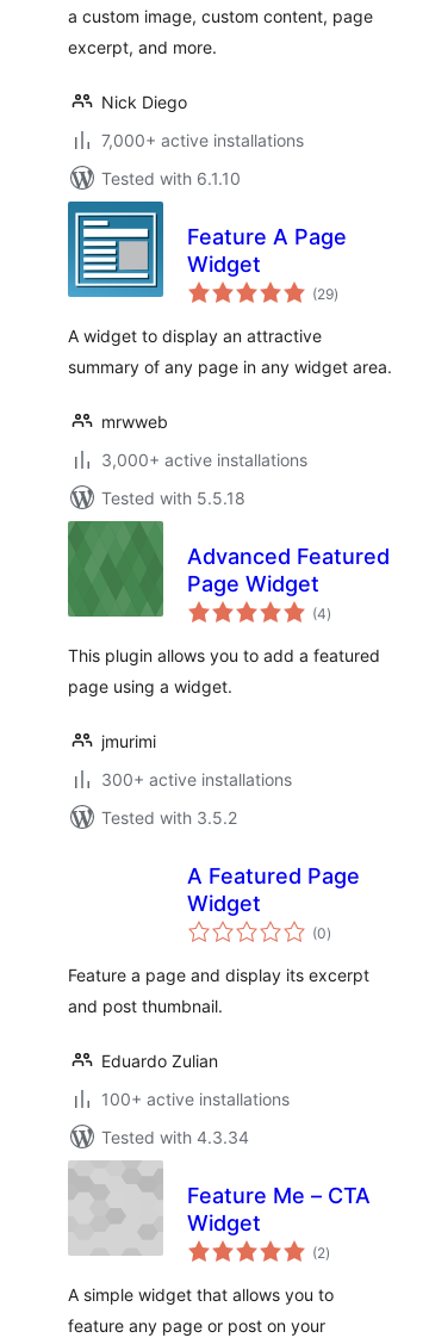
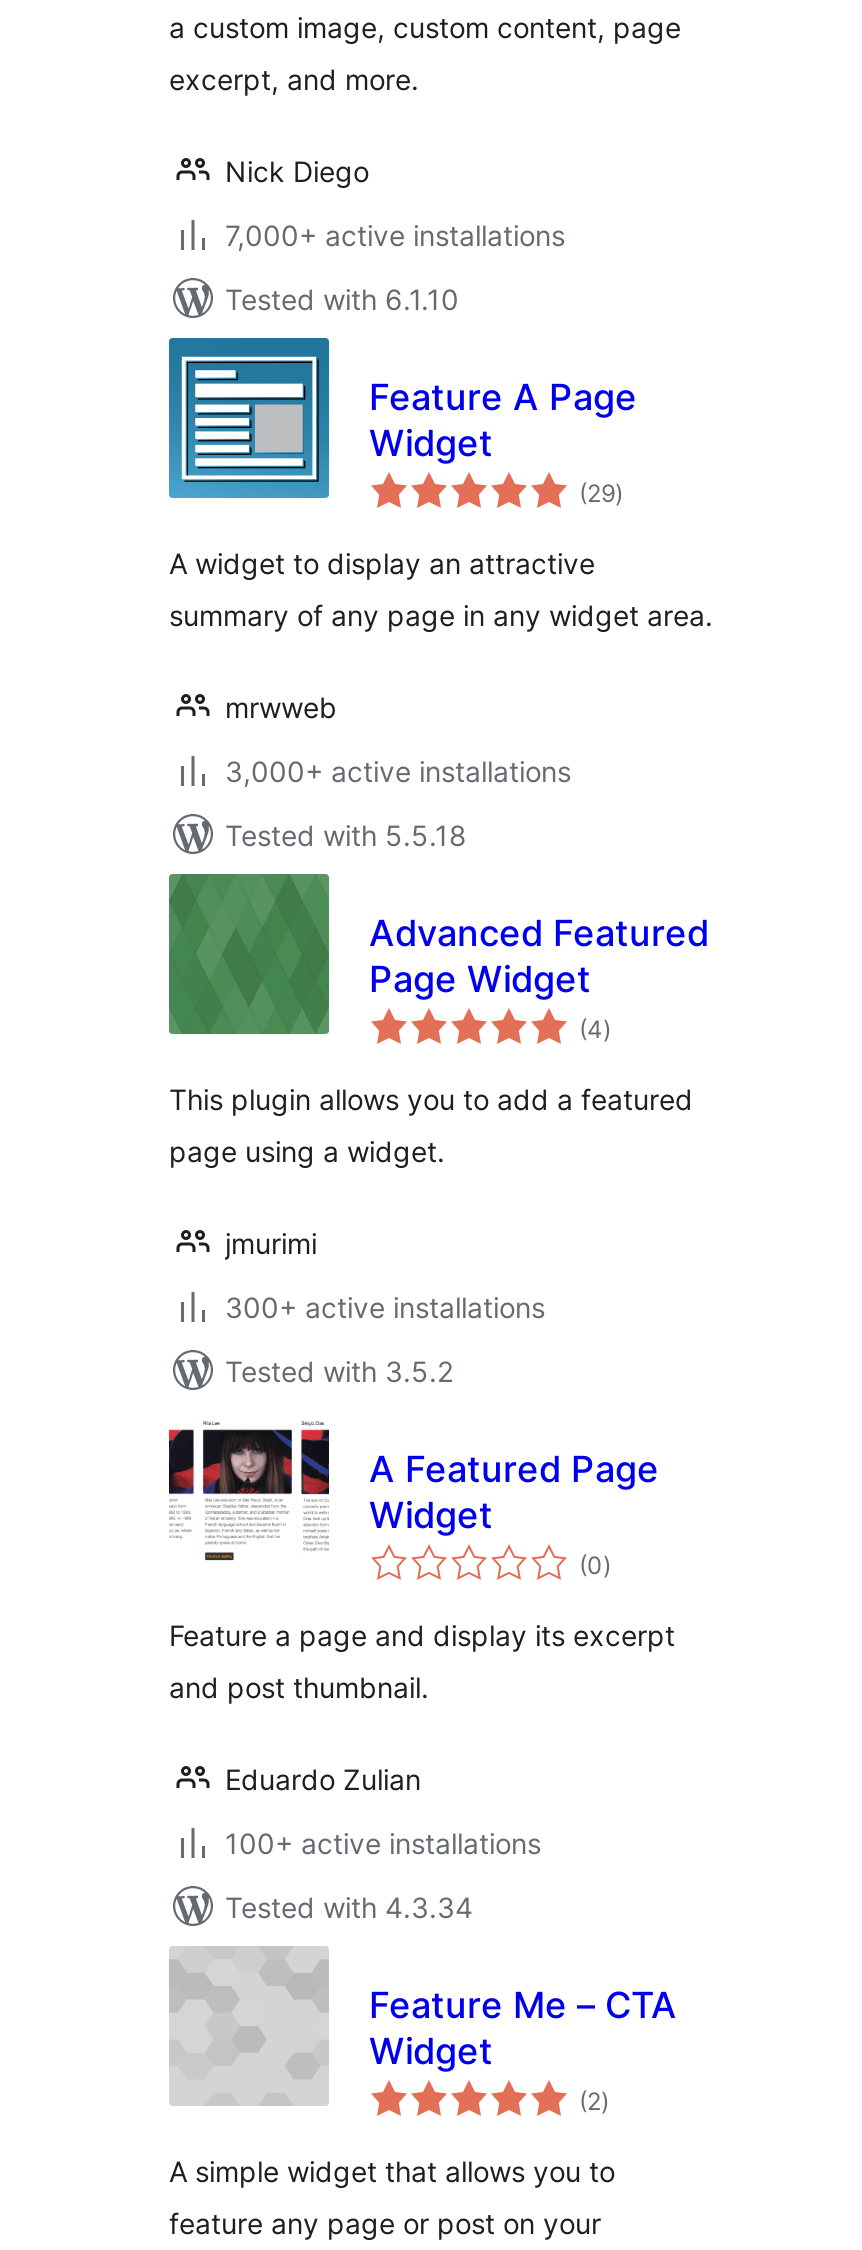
none -> [167,1420,331,1562] [image]

